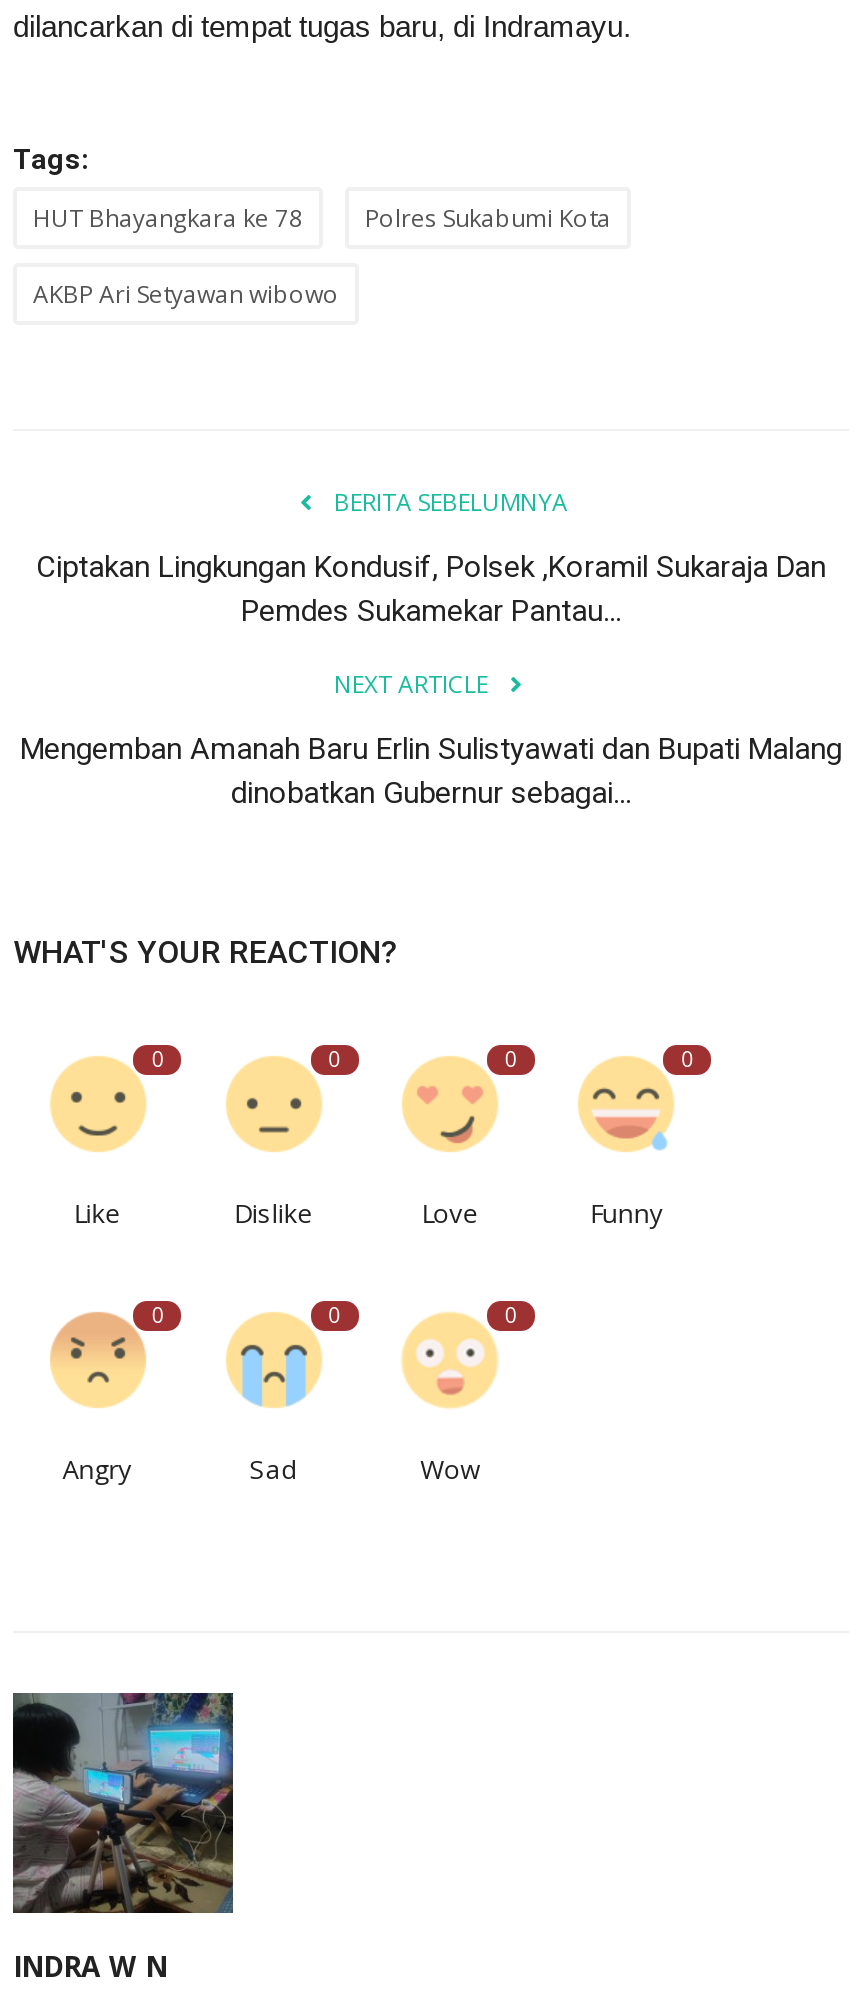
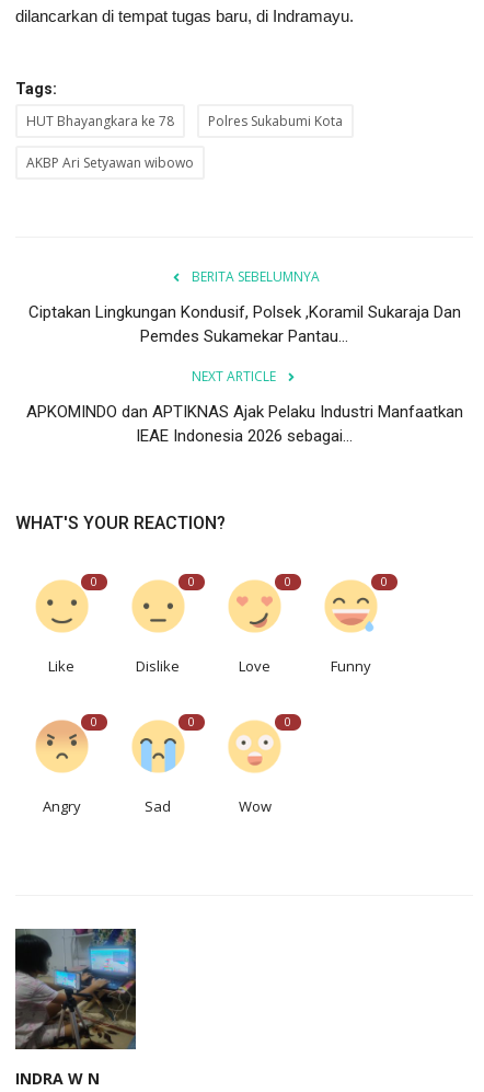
[20,731,842,811] Mengemban Amanah Baru Erlin Sulistyawati dan Bupati Malang | dinobatkan Gubernur sebagai... -> [26,402,463,446] APKOMINDO dan APTIKNAS Ajak Pelaku Industri Manfaatkan | IEAE Indonesia 2026 sebagai...

